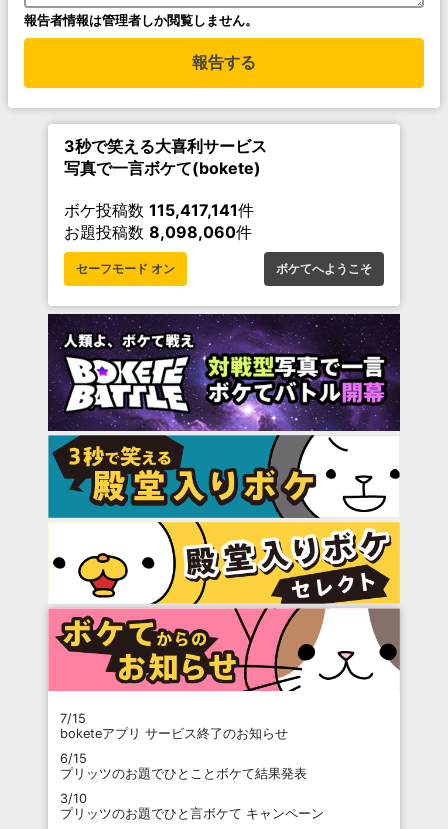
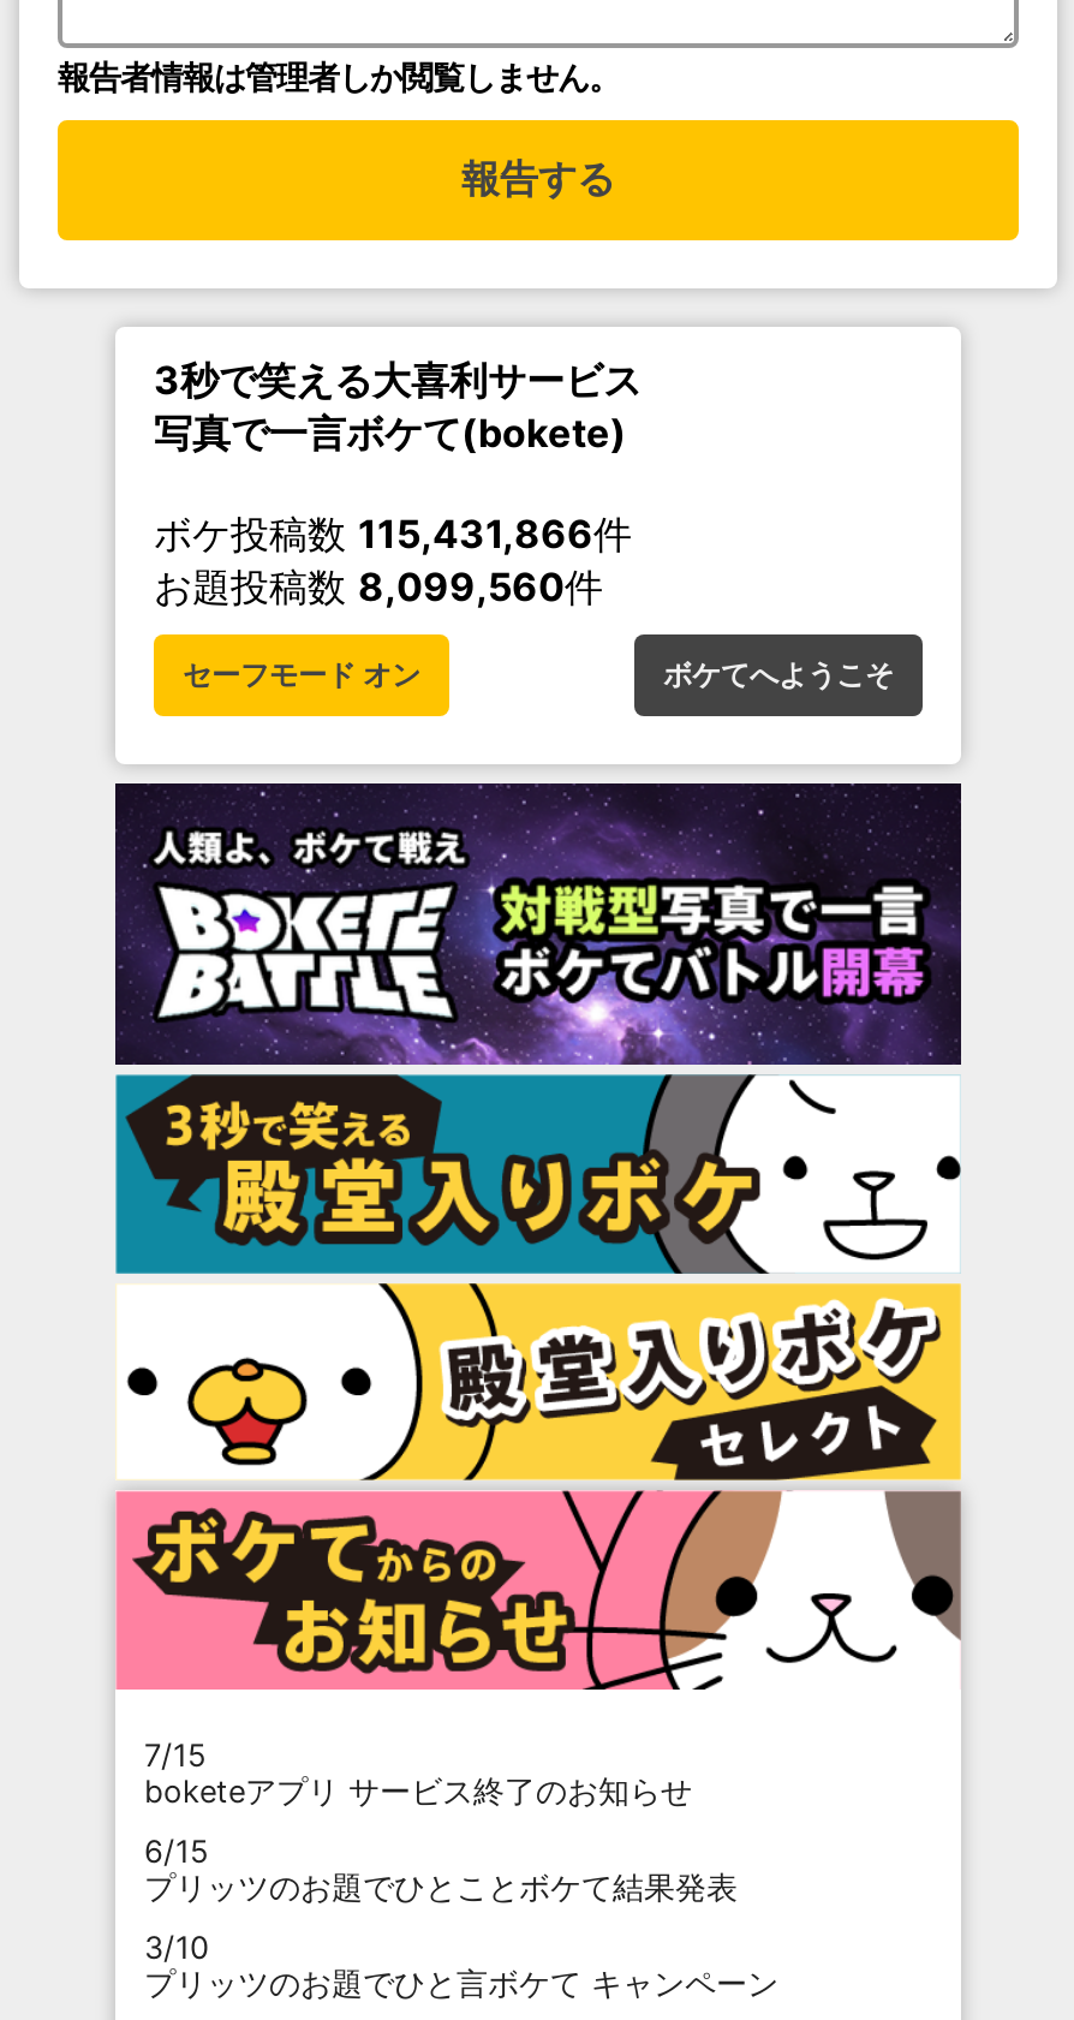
[64,200,254,220] ボケ投稿数115,417,141件 -> [154,510,632,558] ボケ投稿数115,431,866件
[64,222,252,242] お題投稿数8,098,060件 -> [154,562,603,610] お題投稿数8,099,560件

